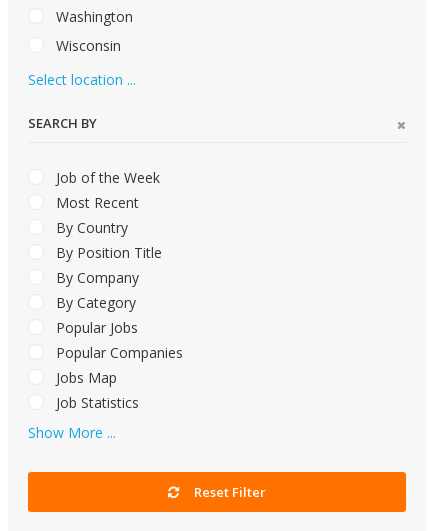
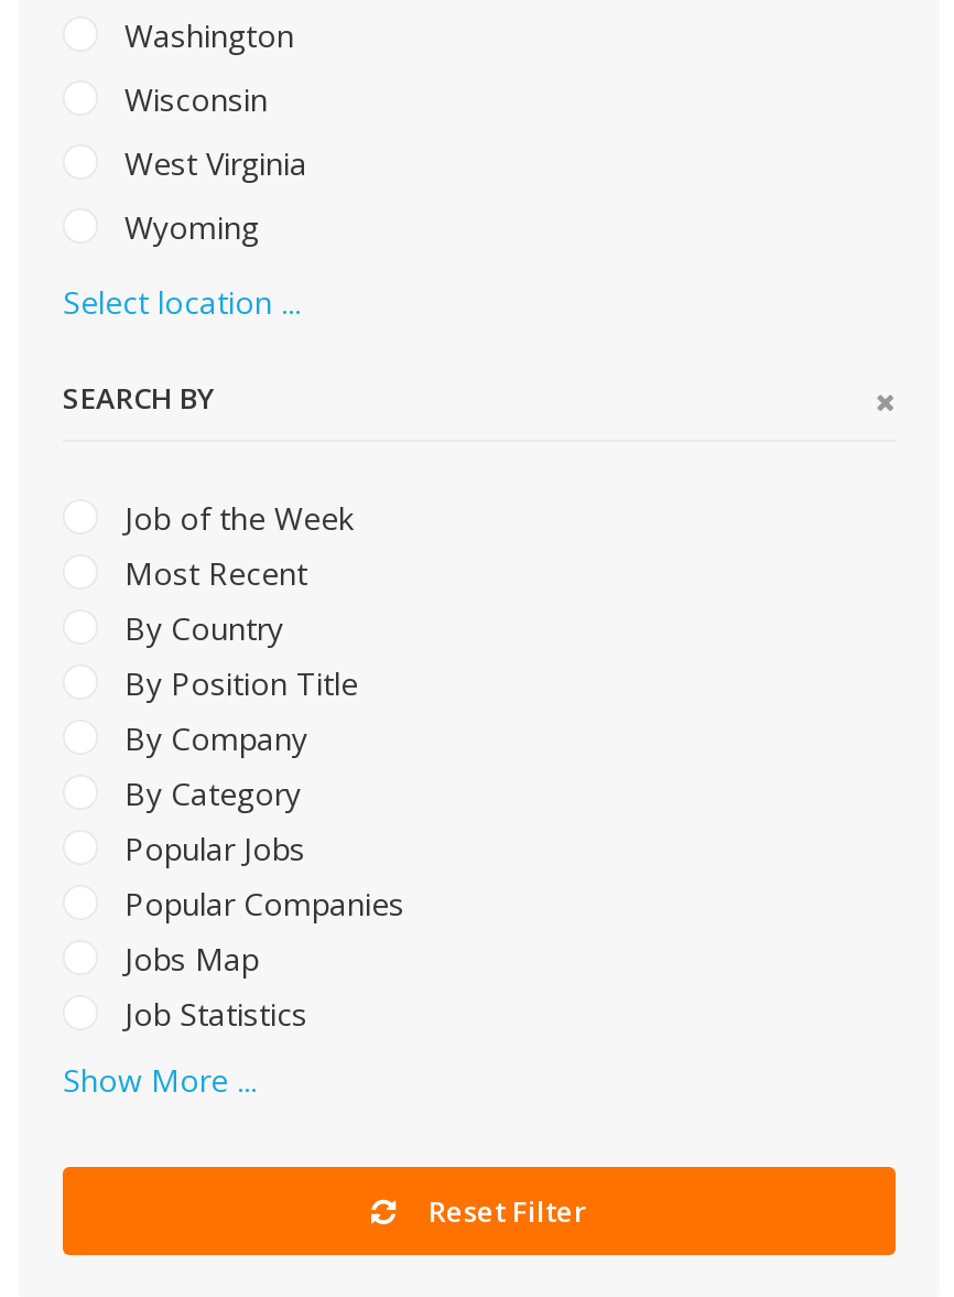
none -> [116,143,307,248] West Virginia | Wyoming

